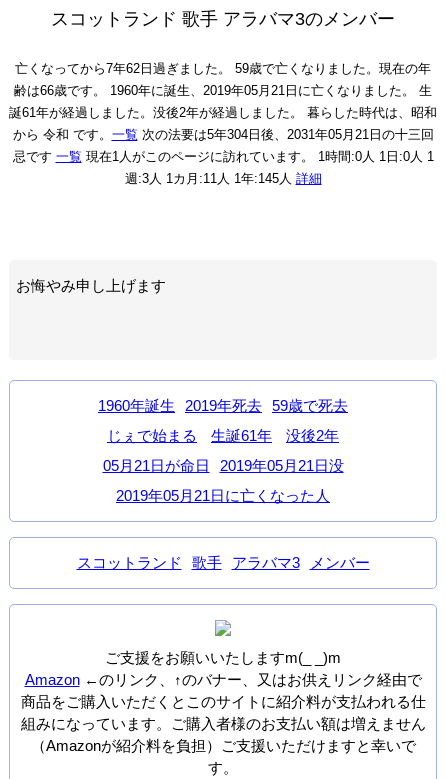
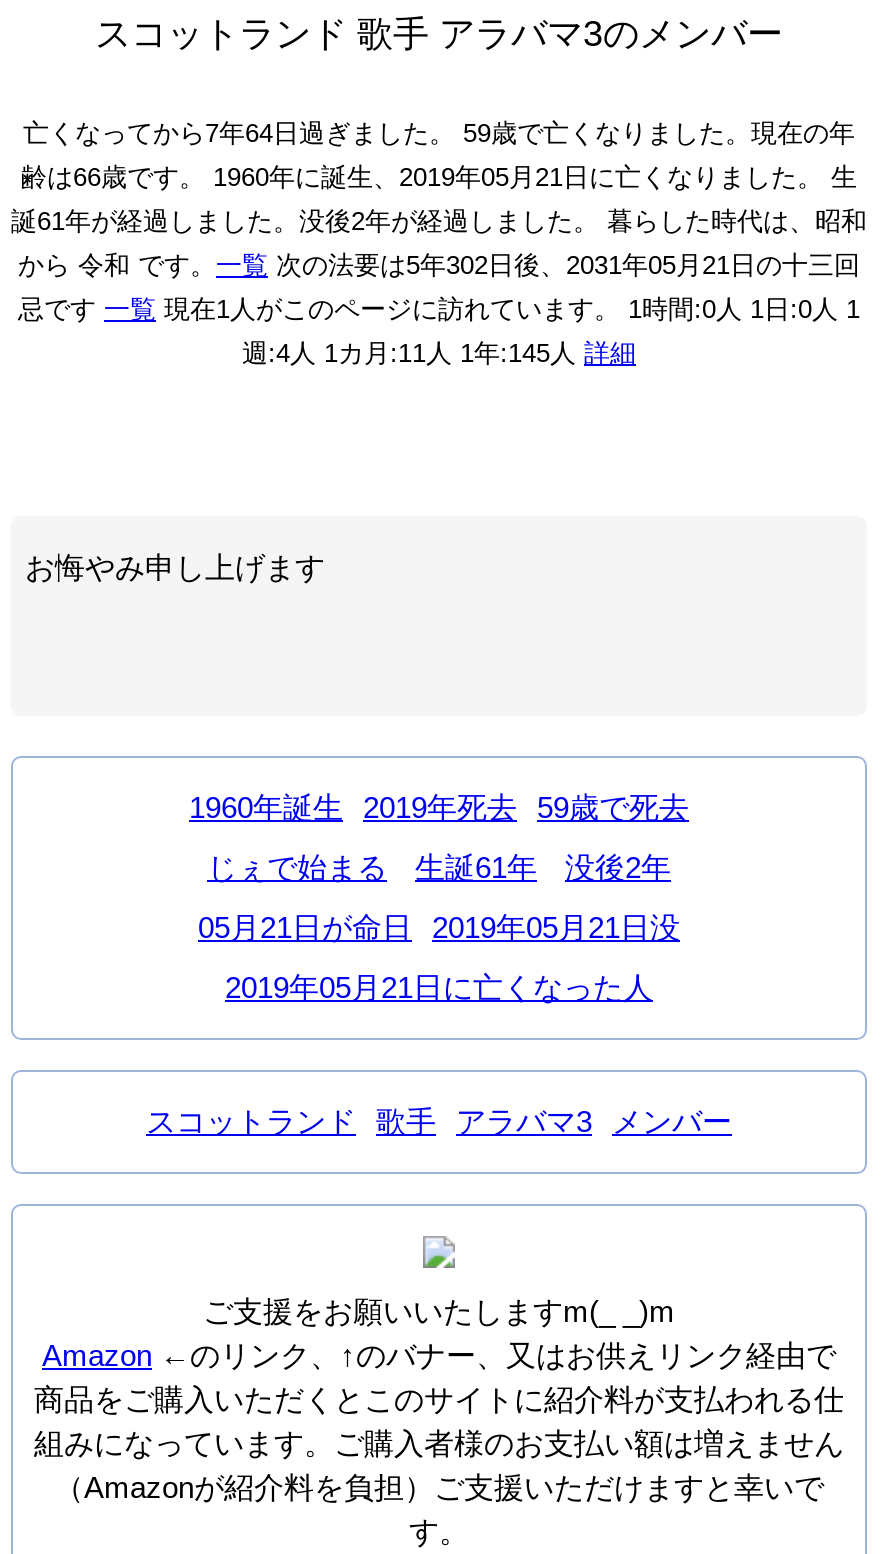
[15,61,431,76] 亡くなってから7年62日過ぎました。 59歳で亡くなりました。現在の年 -> [23,118,855,148] 亡くなってから7年64日過ぎました。 59歳で亡くなりました。現在の年
[12,127,433,142] から 令和 です。一覧 次の法要は5年304日後、2031年05月21日の十三回 -> [18,250,860,280] から 令和 です。一覧 次の法要は5年302日後、2031年05月21日の十三回
[124,171,321,186] 週:3人 1カ月:11人 1年:145人詳細 -> [242,338,636,368] 週:4人 1カ月:11人 1年:145人詳細

